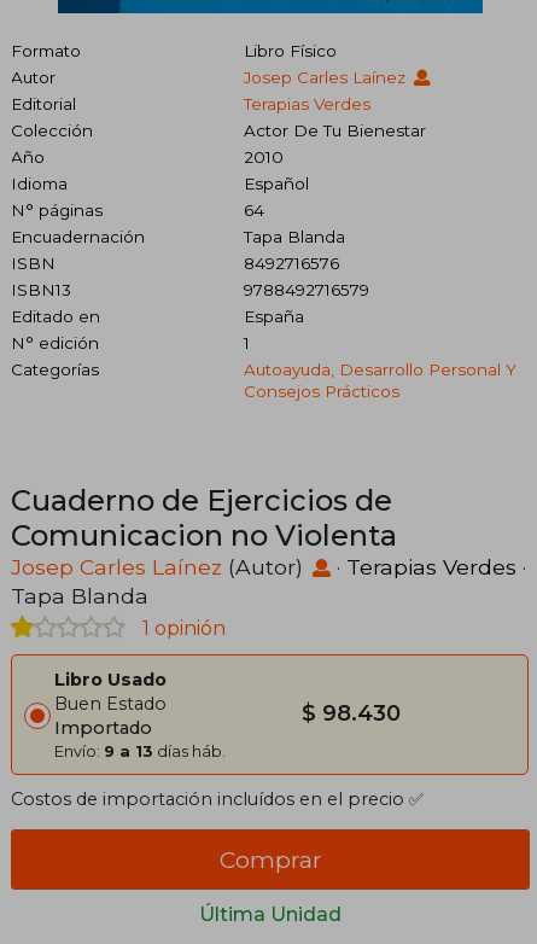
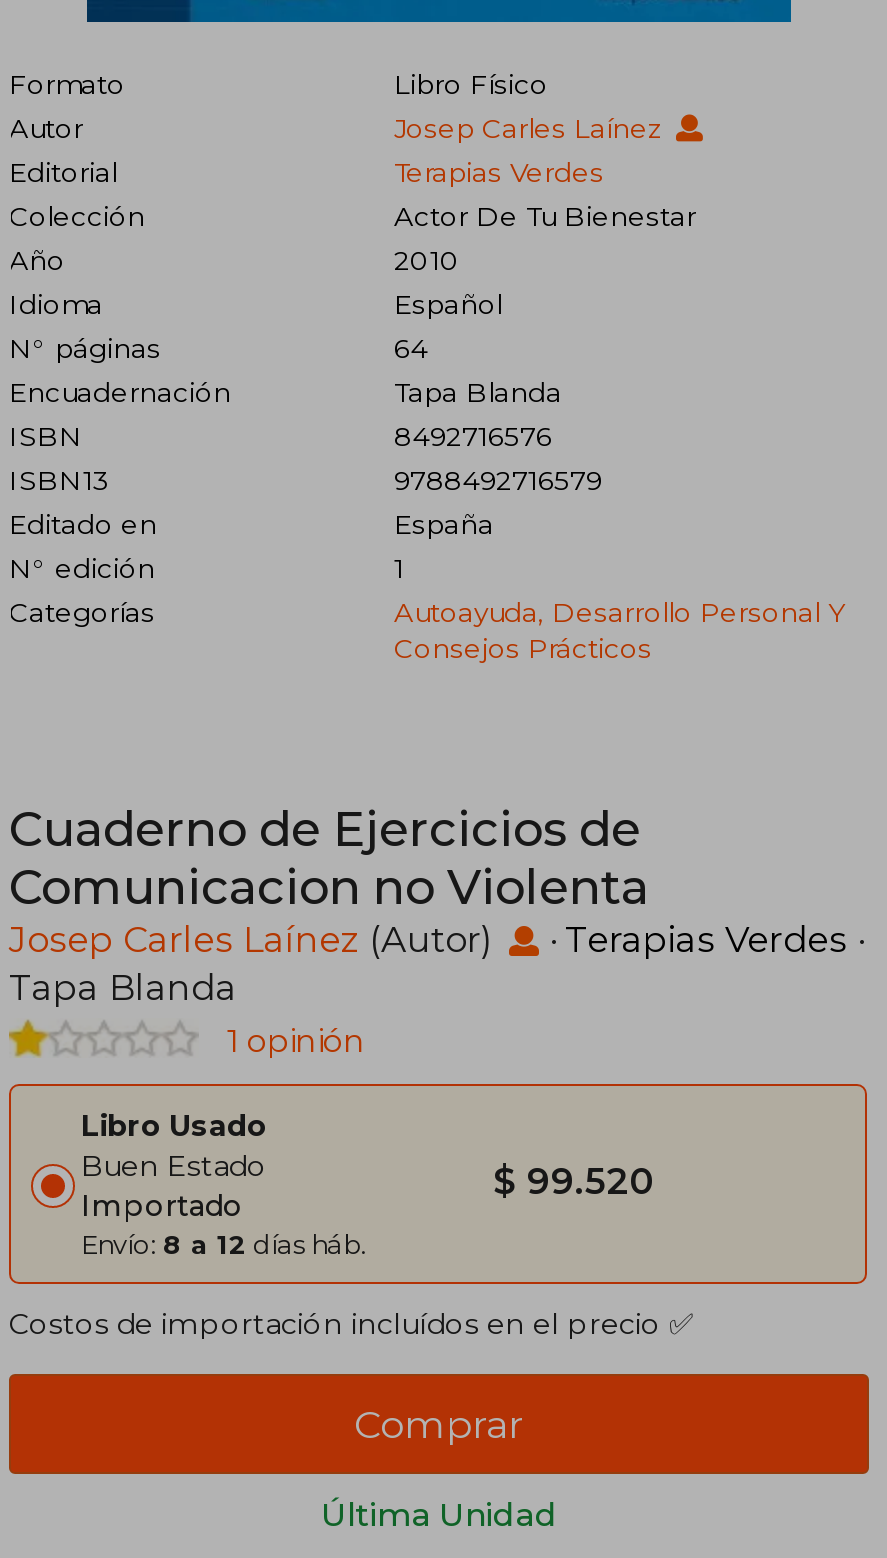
[302,700,401,727] $ 98.430 -> [493,1160,653,1204] $ 99.520
[54,741,226,760] Envío: 9 a 13 días háb. -> [81,1227,367,1259] Envío: 8 a 12 días háb.

